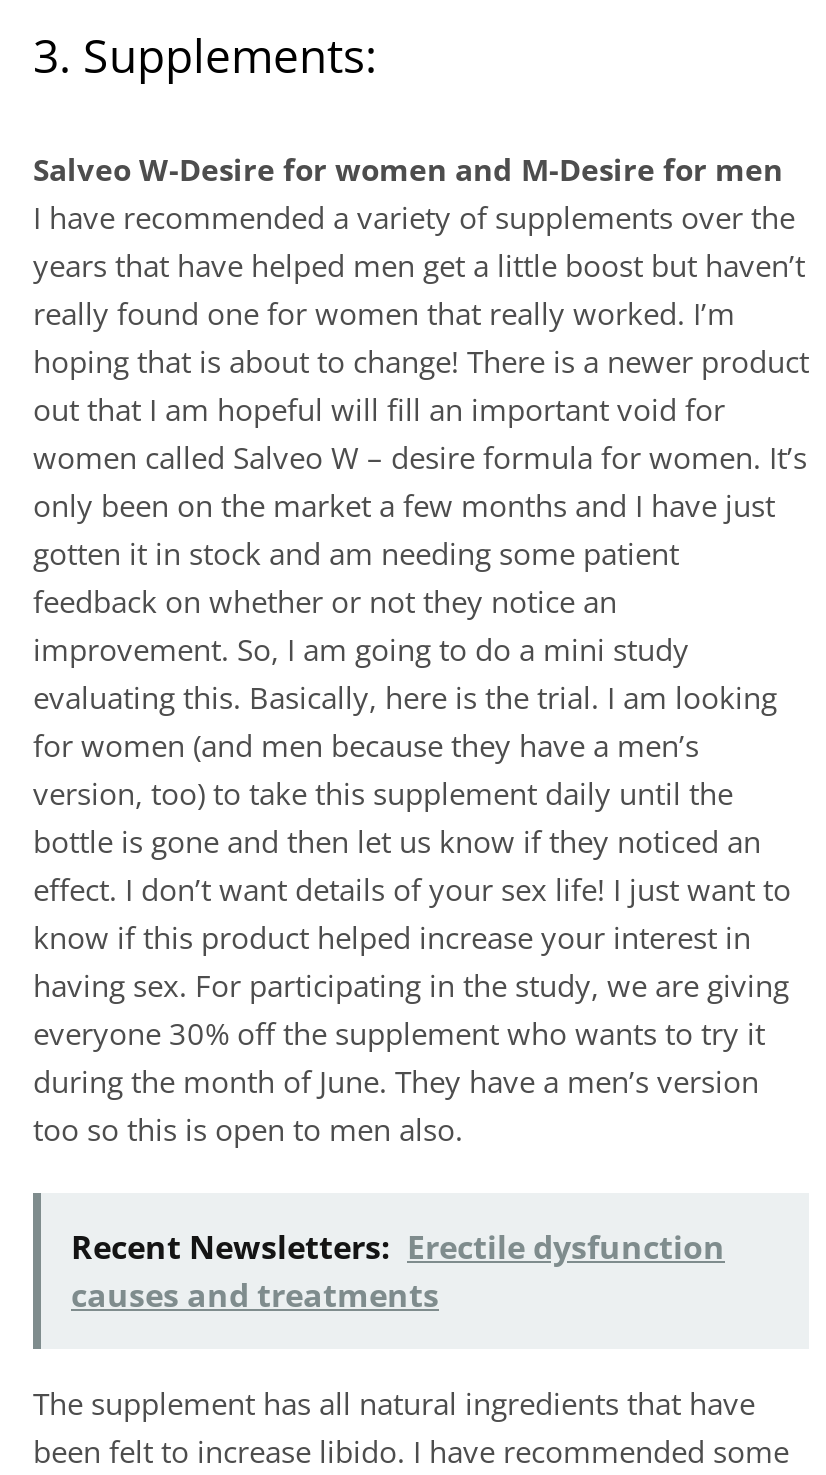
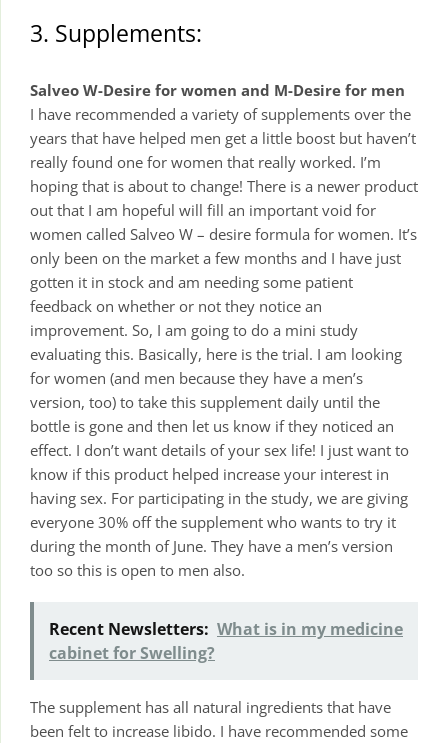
[71,1224,725,1316] Recent Newsletters: Erectile dysfunction | causes and treatments -> [49,617,403,663] Recent Newsletters: What is in my medicine | cabinet for Swelling?

